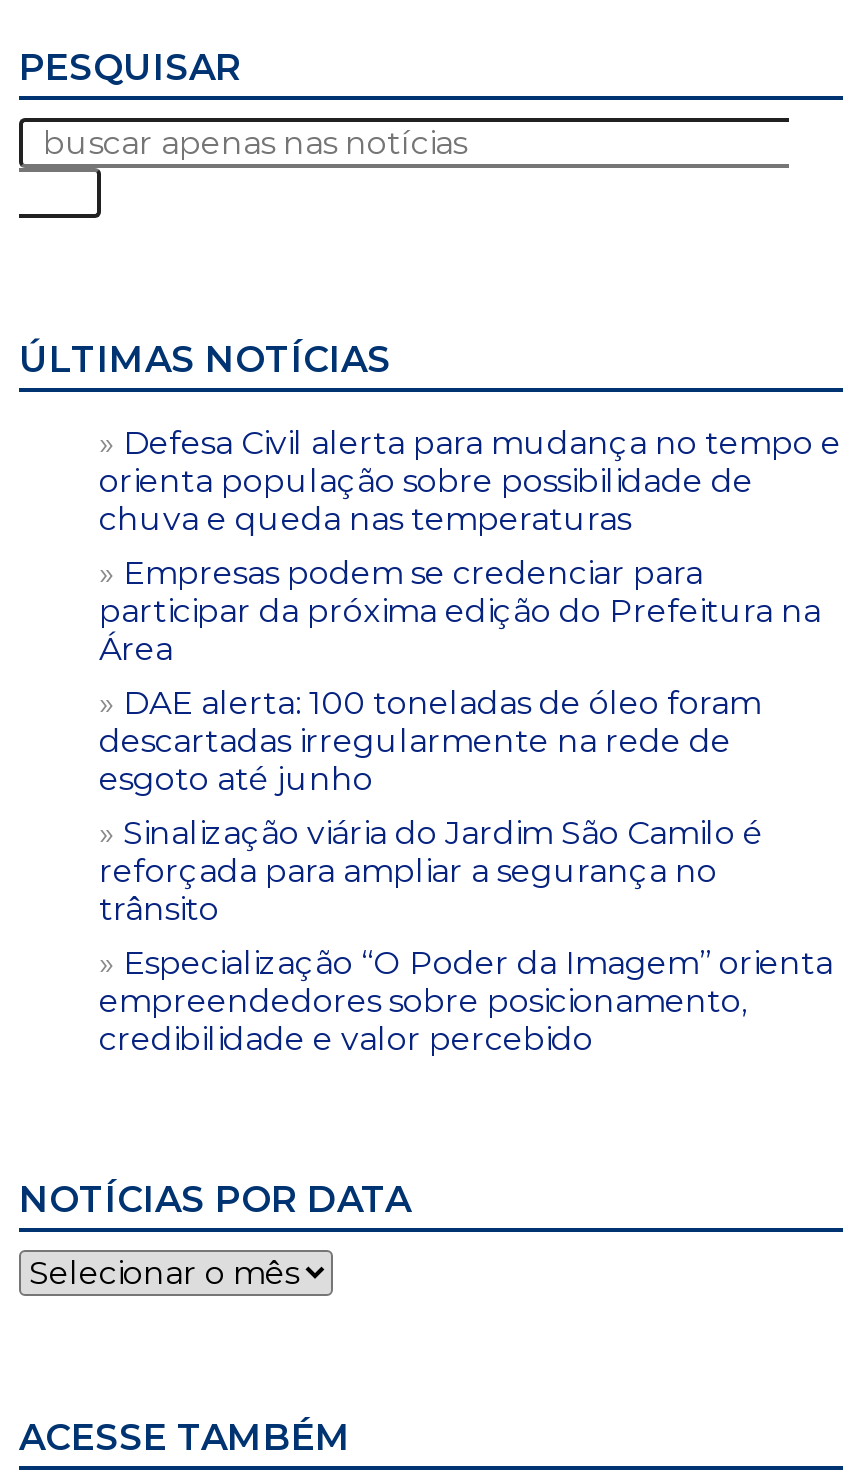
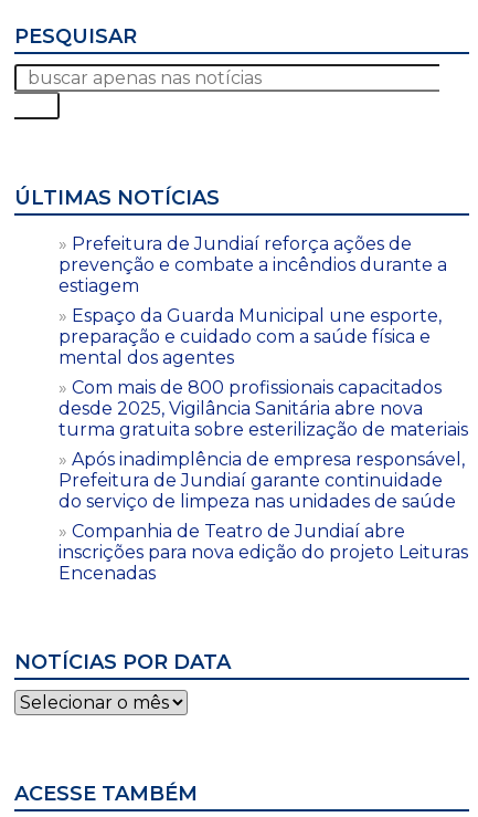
[99,423,841,1057] Defesa Civil alerta para mudança no tempo e | orienta população sobre possibilidade de | chuva e queda nas temperaturas | Empresas podem se credenciar para | participar da próxima edição do Prefeitura na | Área | DAE alerta: 100 toneladas de óleo foram | descartadas irregularmente na rede de | esgoto até junho | Sinalização viária do Jardim São Camilo é | reforçada para ampliar a segurança no | trânsito | Especialização “O Poder da Imagem” orienta | empreendedores sobre posicionamento, | credibilidade e valor percebido -> [59,233,468,583] Prefeitura de Jundiaí reforça ações de | prevenção e combate a incêndios durante a | estiagem | Espaço da Guarda Municipal une esporte, | preparação e cuidado com a saúde física e | mental dos agentes | Com mais de 800 profissionais capacitados | desde 2025, Vigilância Sanitária abre nova | turma gratuita sobre esterilização de materiais | Após inadimplência de empresa responsável, | Prefeitura de Jundiaí garante continuidade | do serviço de limpeza nas unidades de saúde | Companhia de Teatro de Jundiaí abre | inscrições para nova edição do projeto Leituras | Encenadas

